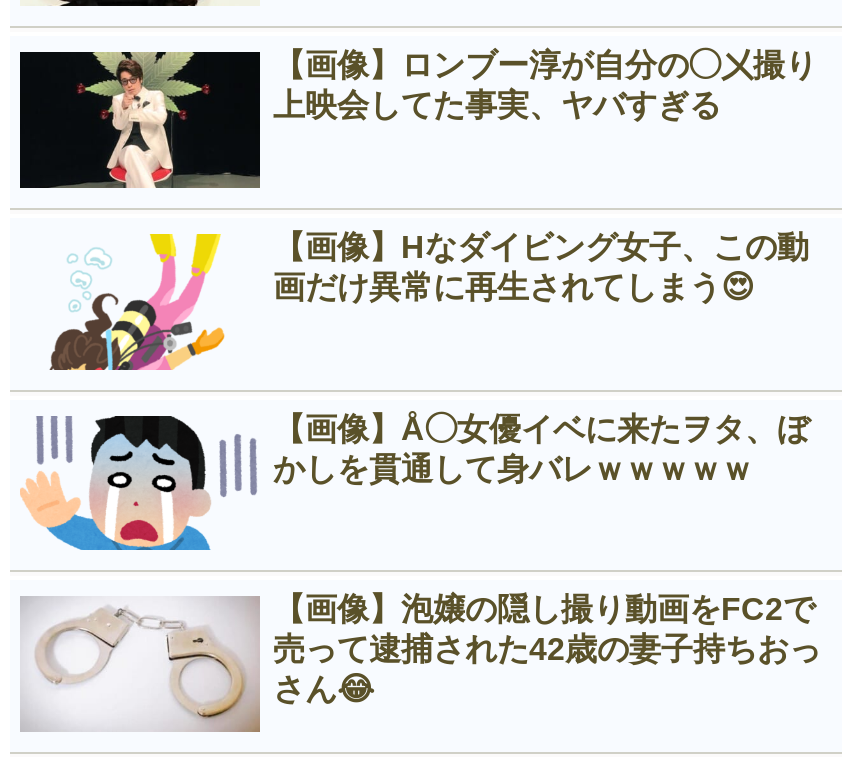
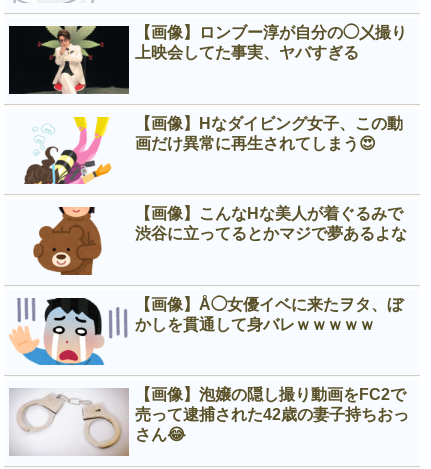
none -> [26,205,407,276] [image] | 【画像】こんなНな美人が着ぐるみで | 渋谷に立ってるとかマジで夢あるよな

